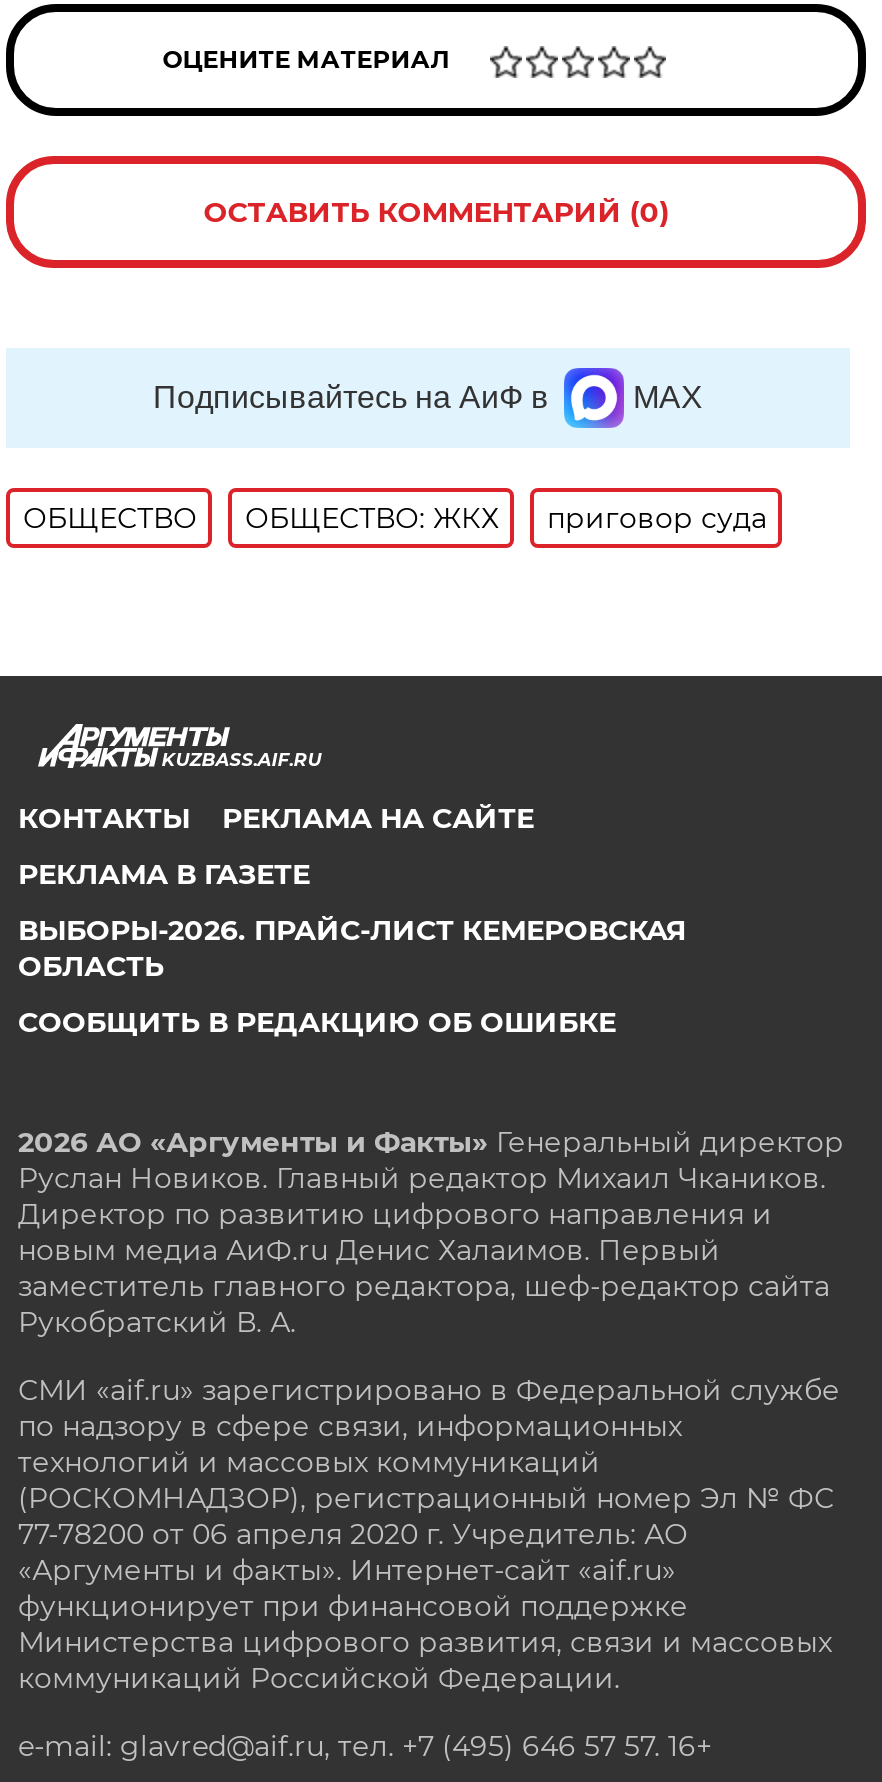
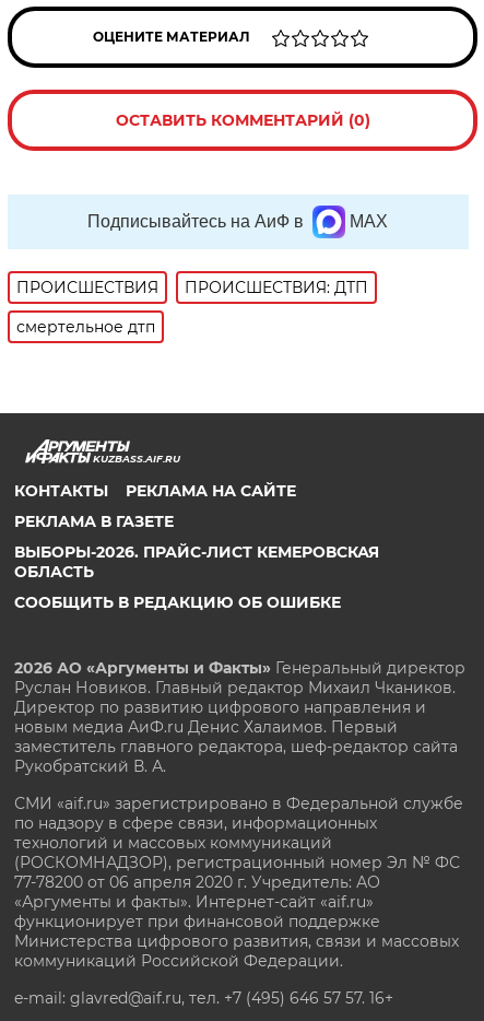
[23,500,767,536] ОБЩЕСТВО | ОБЩЕСТВО: ЖКХ | приговор суда -> [17,278,369,337] ПРОИСШЕСТВИЯ | ПРОИСШЕСТВИЯ: ДТП | смертельное дтп

